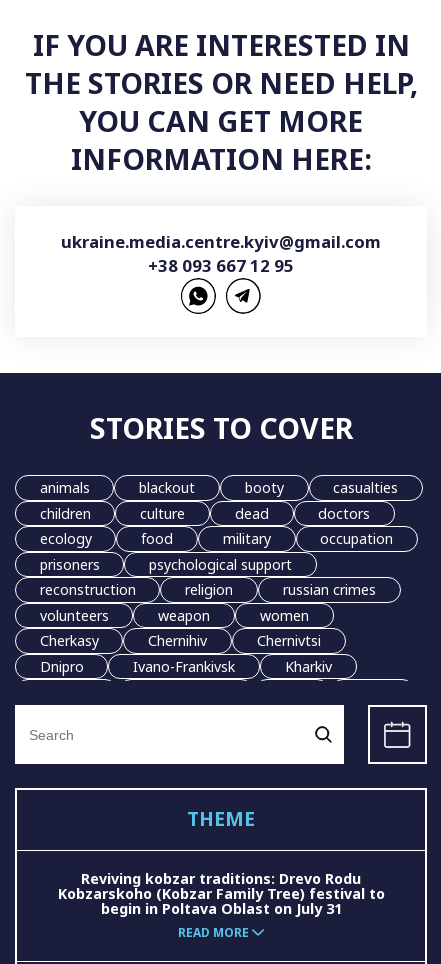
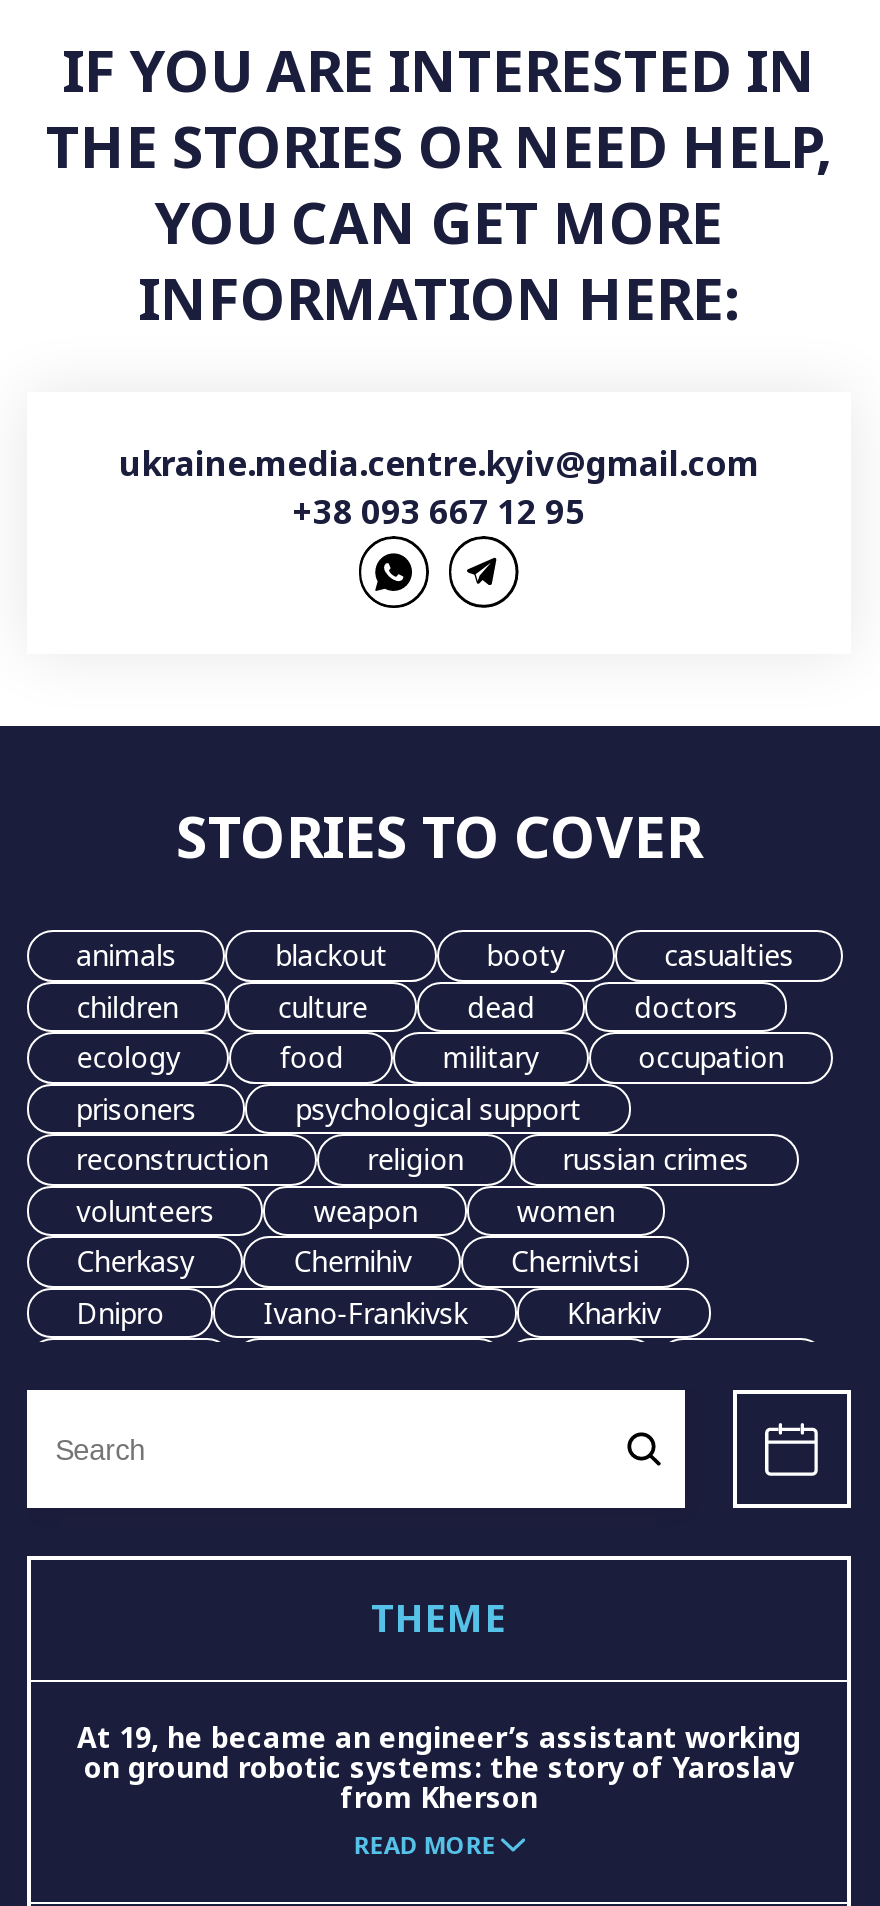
[57,869,384,918] Reviving kobzar traditions: Drevo Rodu | Kobzarskoho (Kobzar Family Tree) festival to | begin in Poltava Oblast on July 31 -> [77,1718,801,1816] At 19, he became an engineer’s assistant working | on ground robotic systems: the story of Yaroslav | from Kherson

